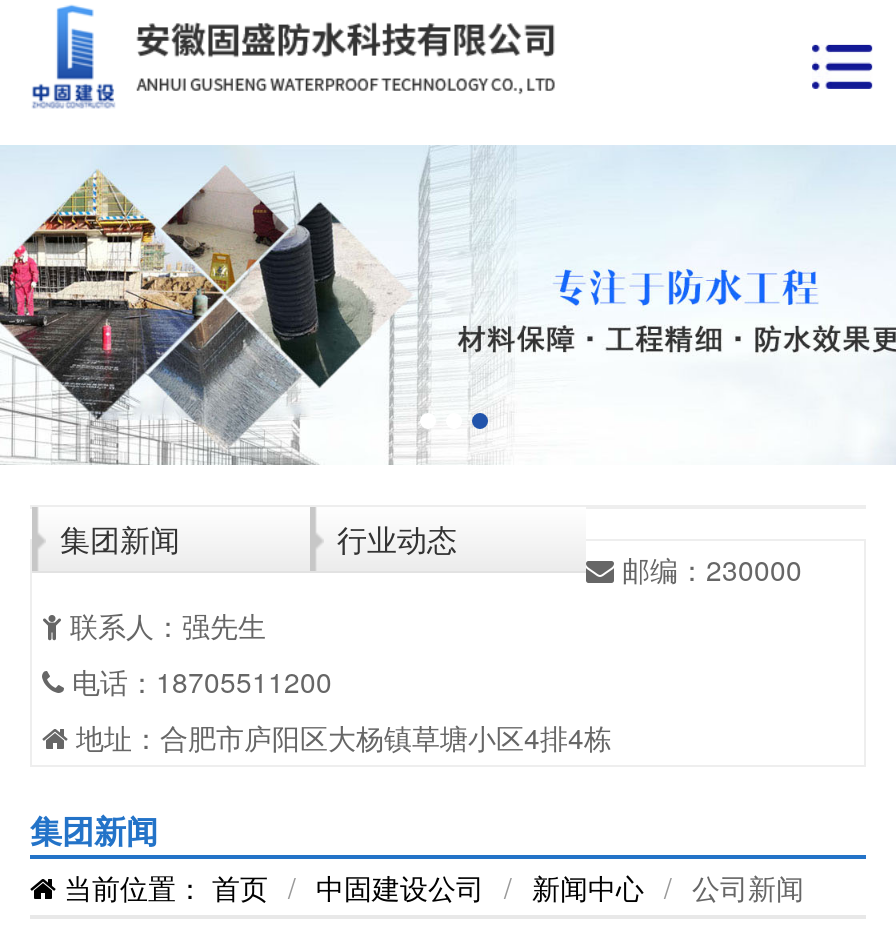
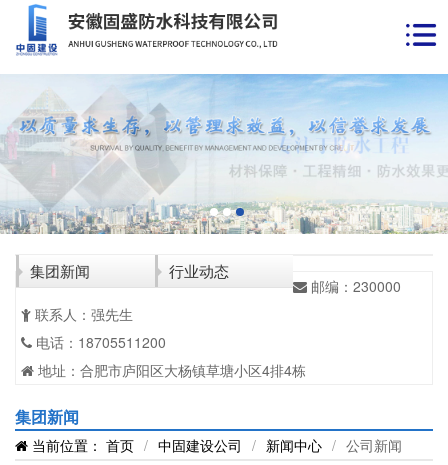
[6,147,890,465] [image] -> [3,74,445,235] [image]

